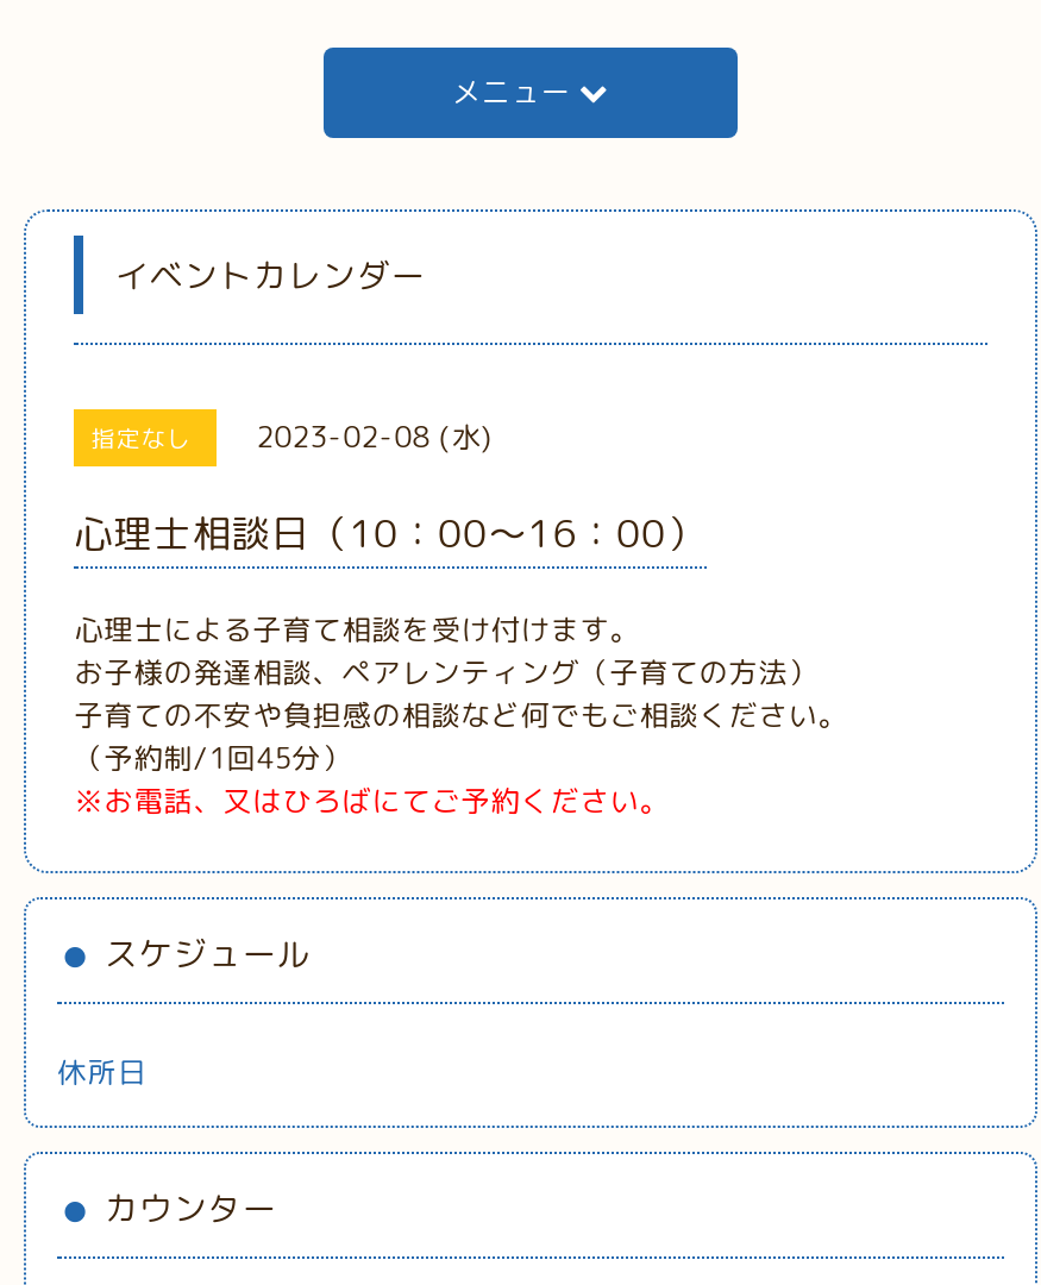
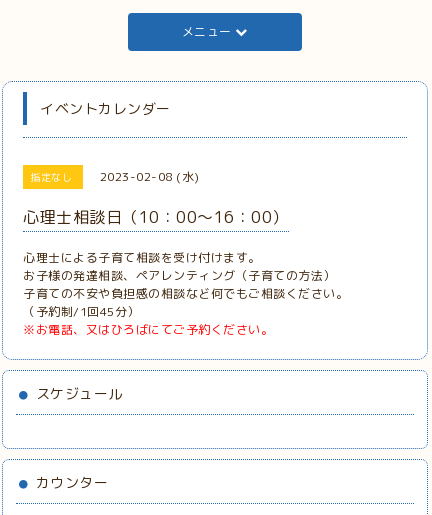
[58,1052,147,1092] 休所日 -> none

